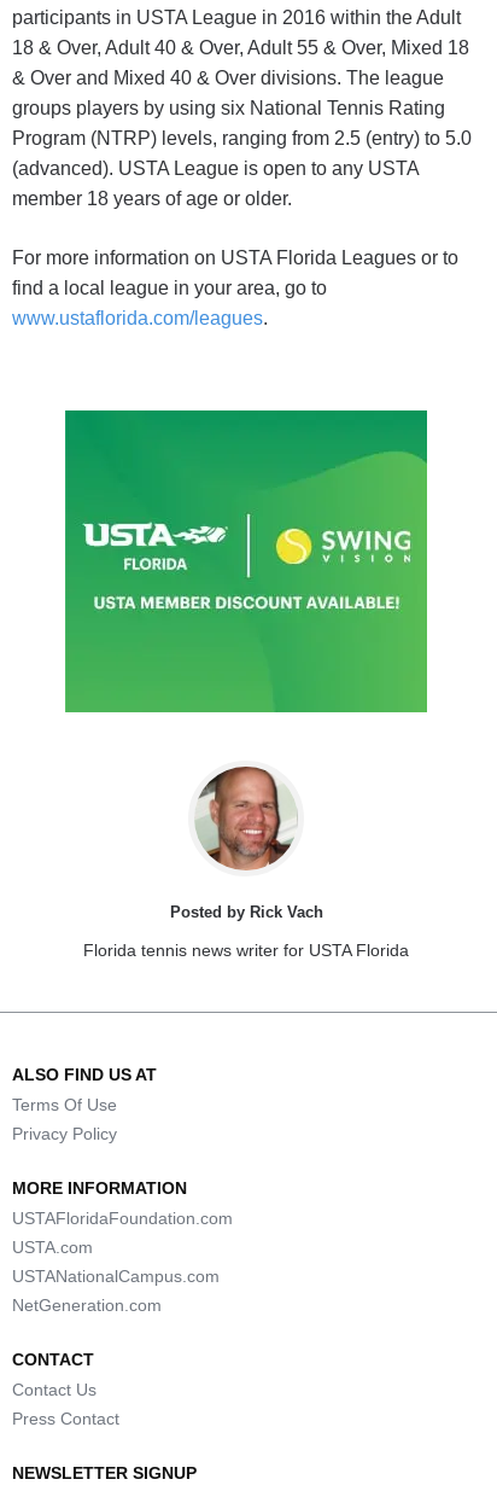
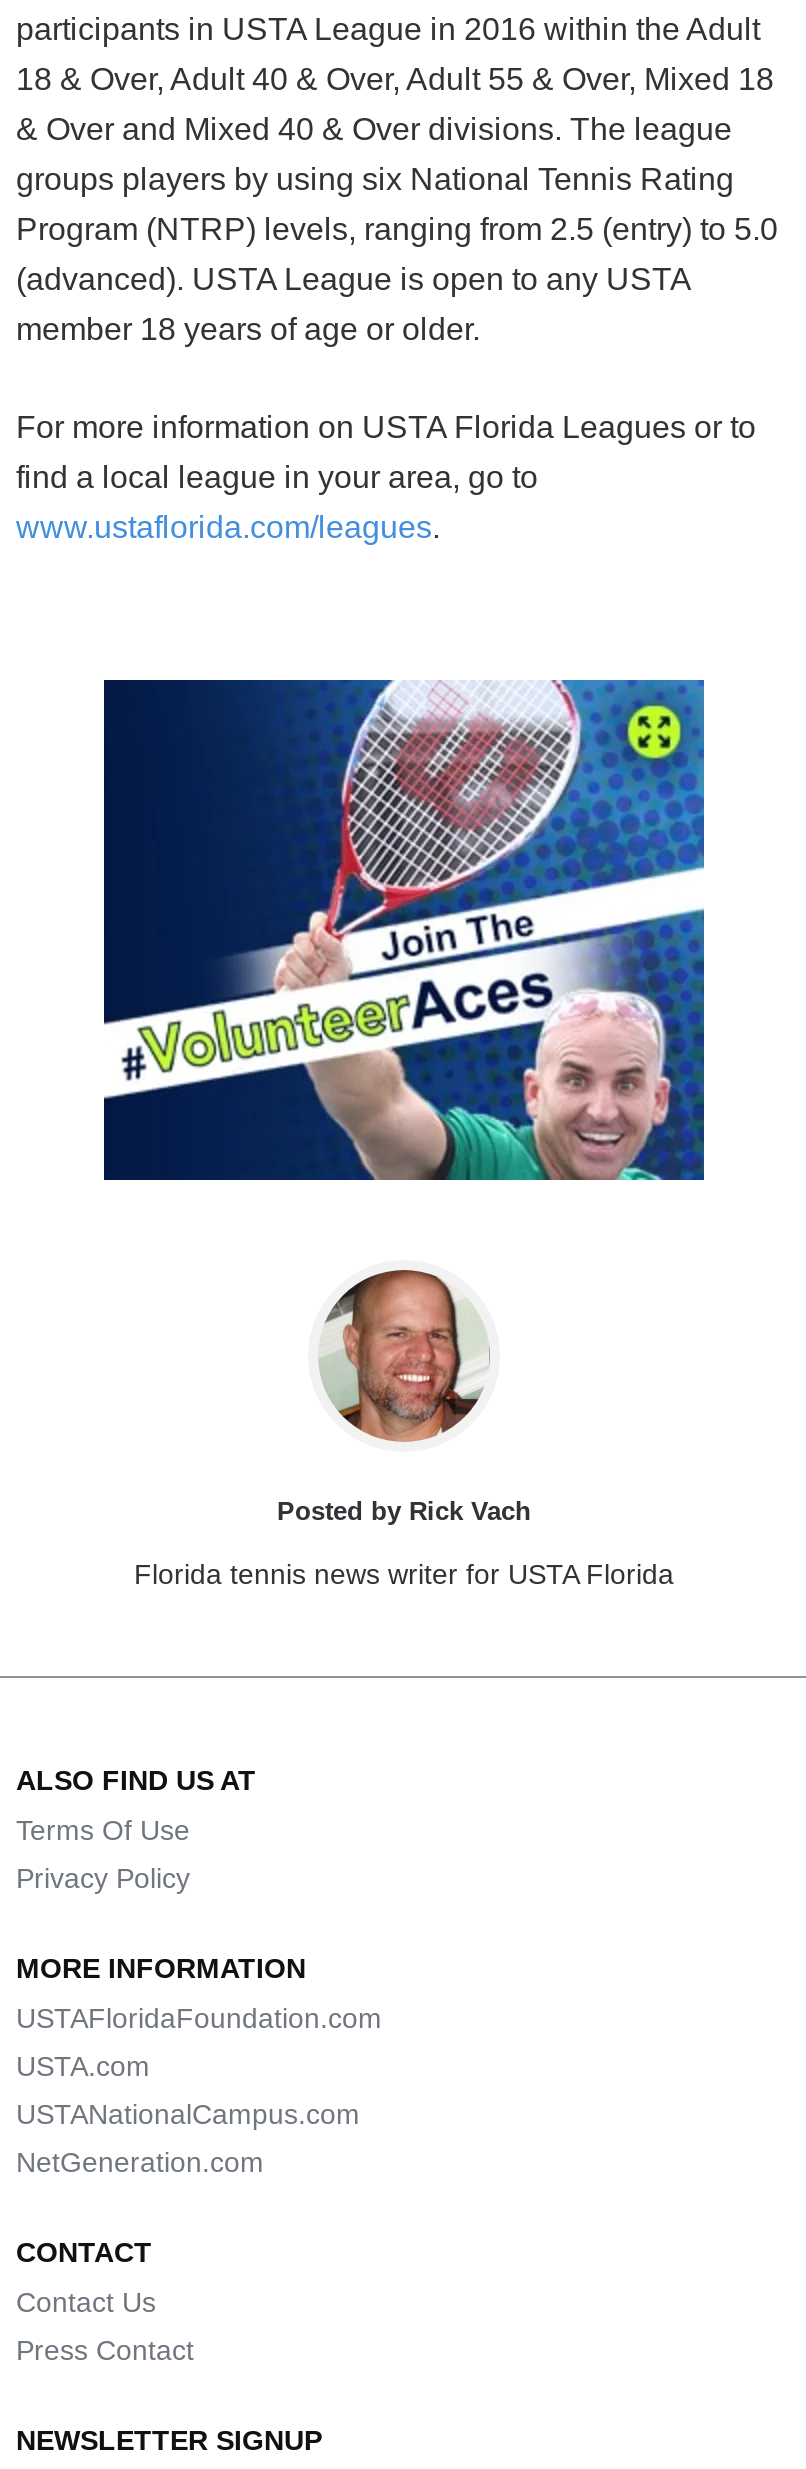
[64,409,428,714] [image] -> [102,678,706,1182] [image]

